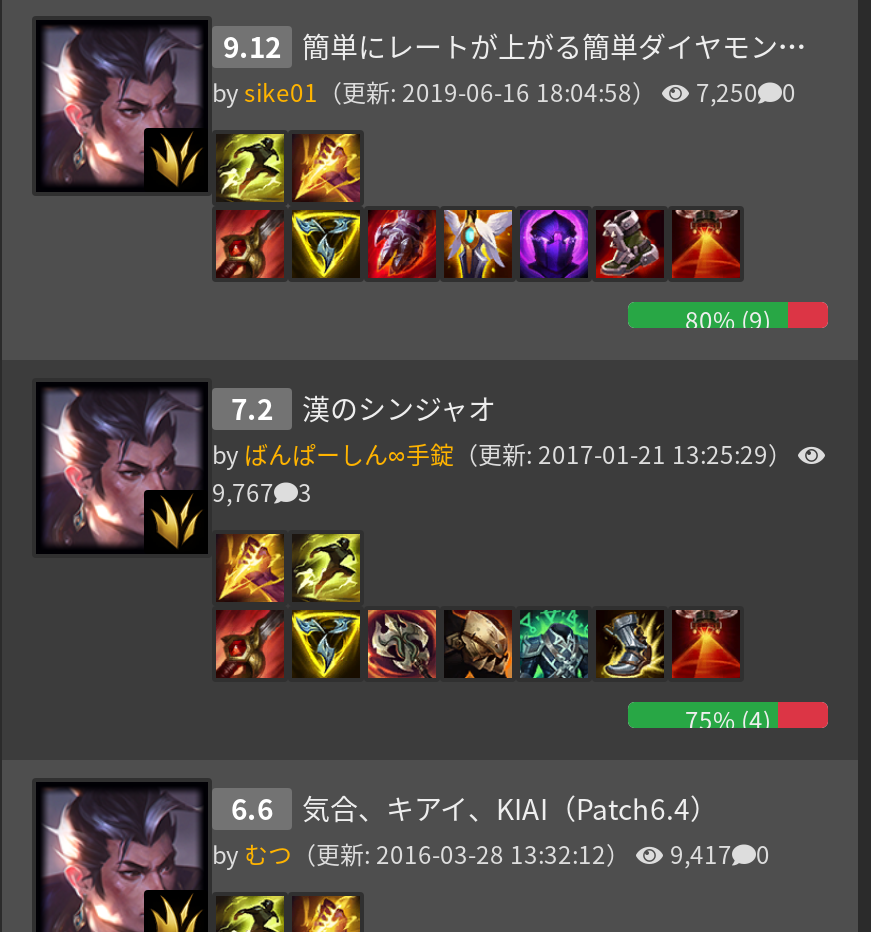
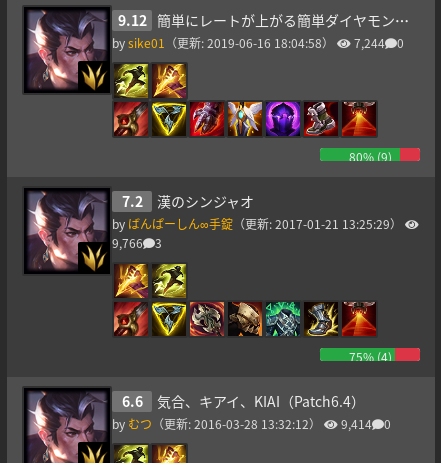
[212,74,796,110] by sike01（更新: 2019-06-16 18:04:58） 7,250 0 -> [112,34,404,52] by sike01（更新: 2019-06-16 18:04:58） 7,244 0
[212,474,312,510] 9,767 3 -> [112,234,162,252] 9,766 3
[212,836,770,872] by むつ（更新: 2016-03-28 13:32:12） 9,417 0 -> [112,415,391,433] by むつ（更新: 2016-03-28 13:32:12） 9,414 0

